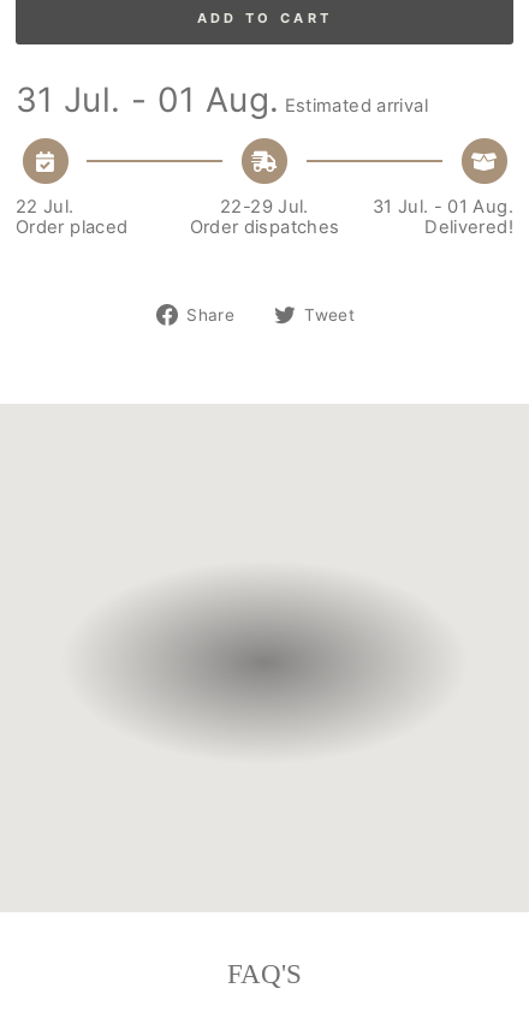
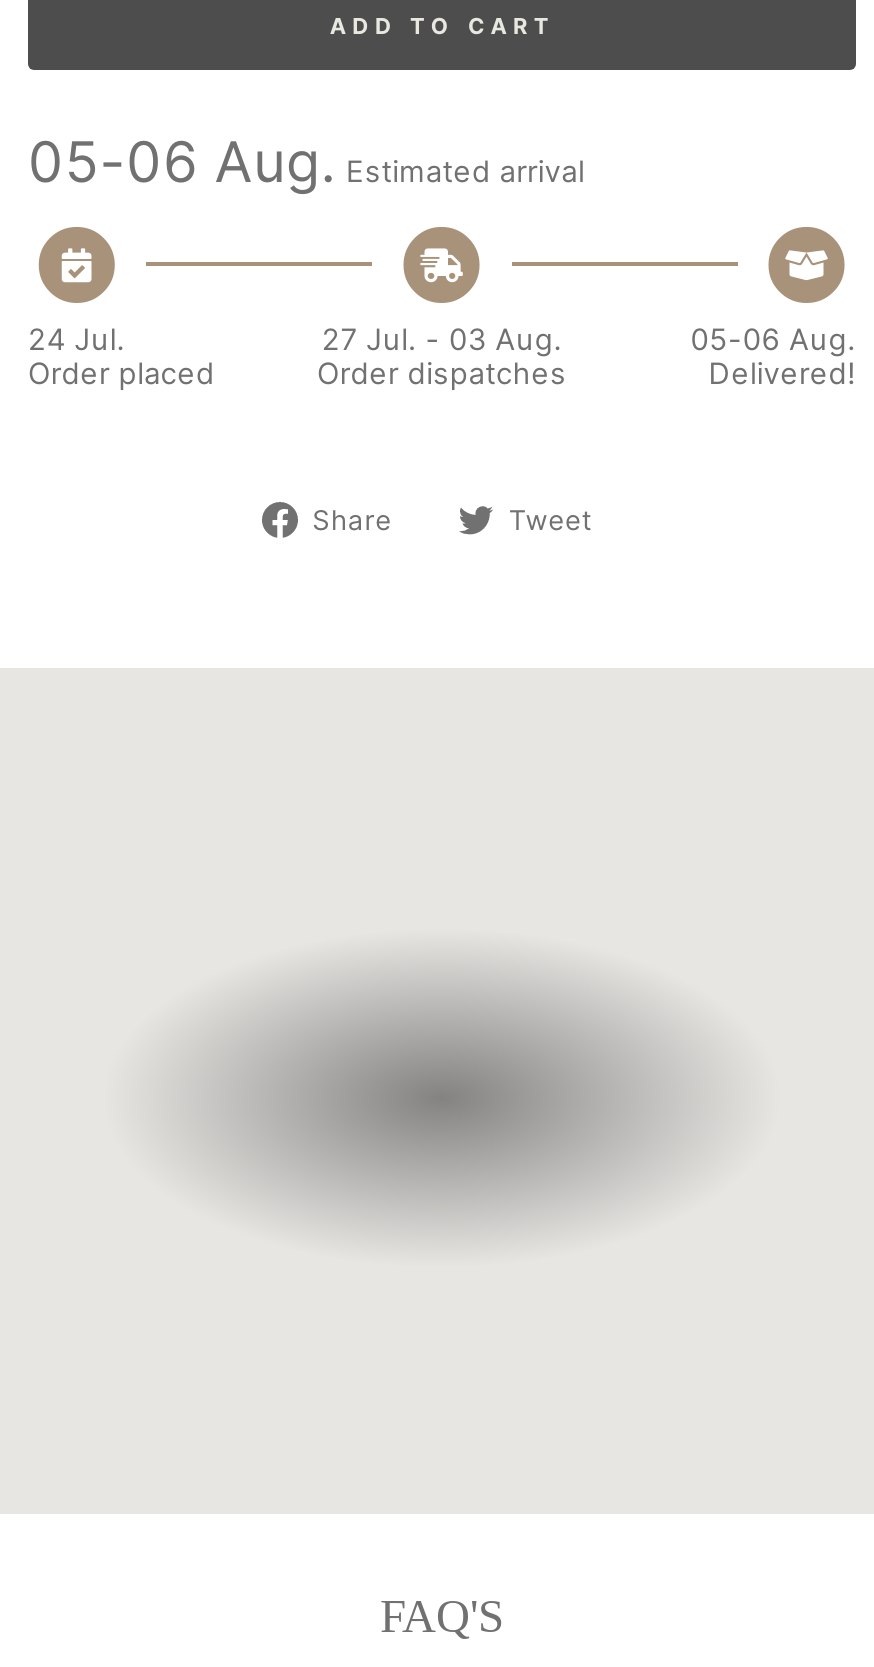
[16,79,428,120] 31 Jul. - 01 Aug. Estimated arrival -> [28,128,585,196] 05-06 Aug. Estimated arrival
[16,196,74,218] 22 Jul. -> [28,322,125,358] 24 Jul.
[220,196,309,218] 22-29 Jul. -> [322,322,562,358] 27 Jul. - 03 Aug.
[372,196,513,218] 31 Jul. - 01 Aug. -> [691,322,856,358] 05-06 Aug.

